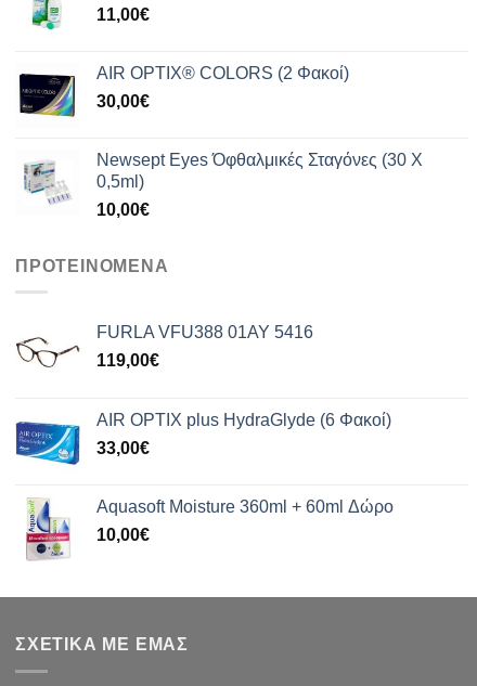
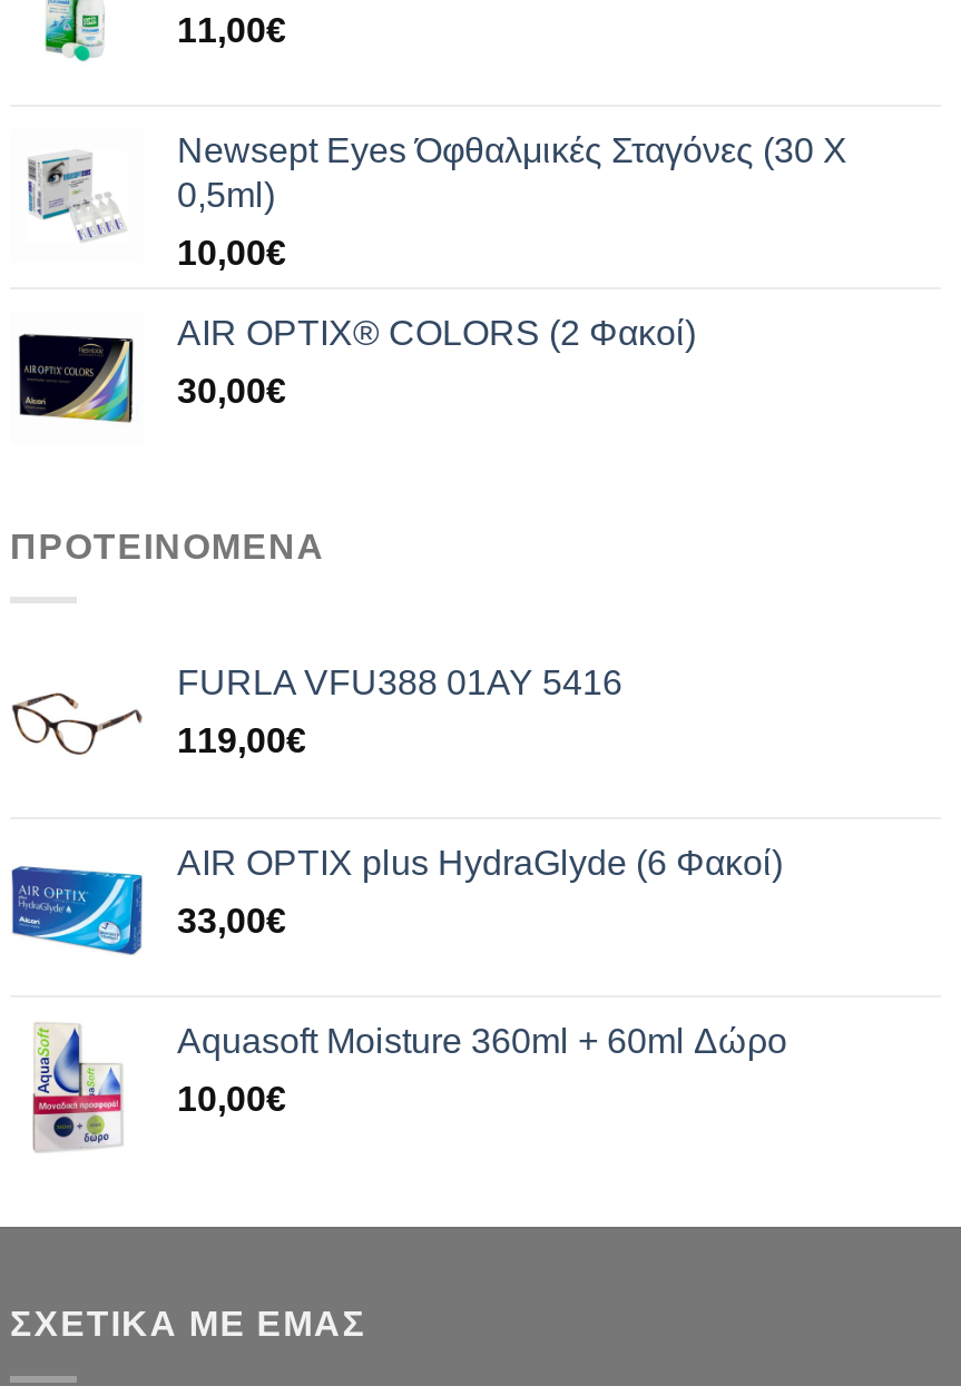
moved [18,63,349,118] -> [17,313,696,425]: [image] | AIR OPTIX® COLORS (2 Φακοί) | 30,00€
moved [22,150,423,218] -> [23,130,847,271]: [image] | Newsept Eyes Όφθαλμικές Σταγόνες (30 Χ | 0,5ml) | 10,00€

